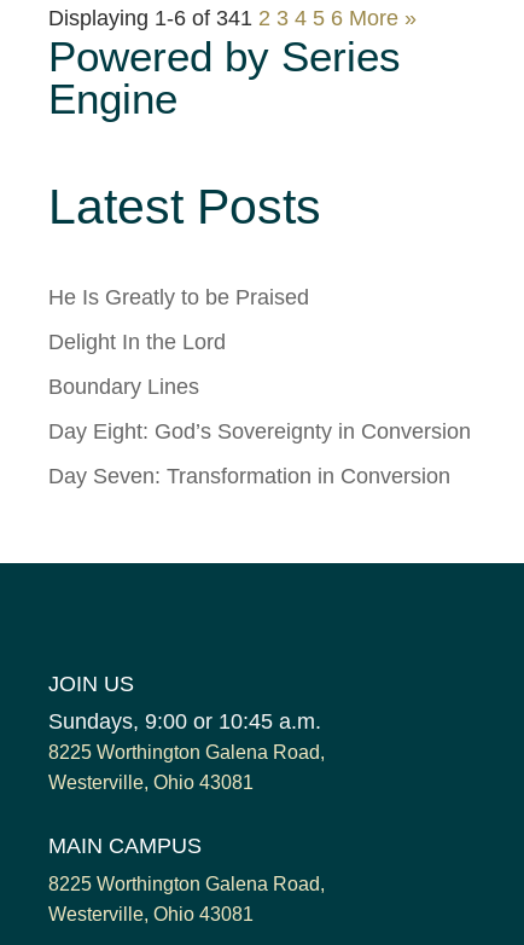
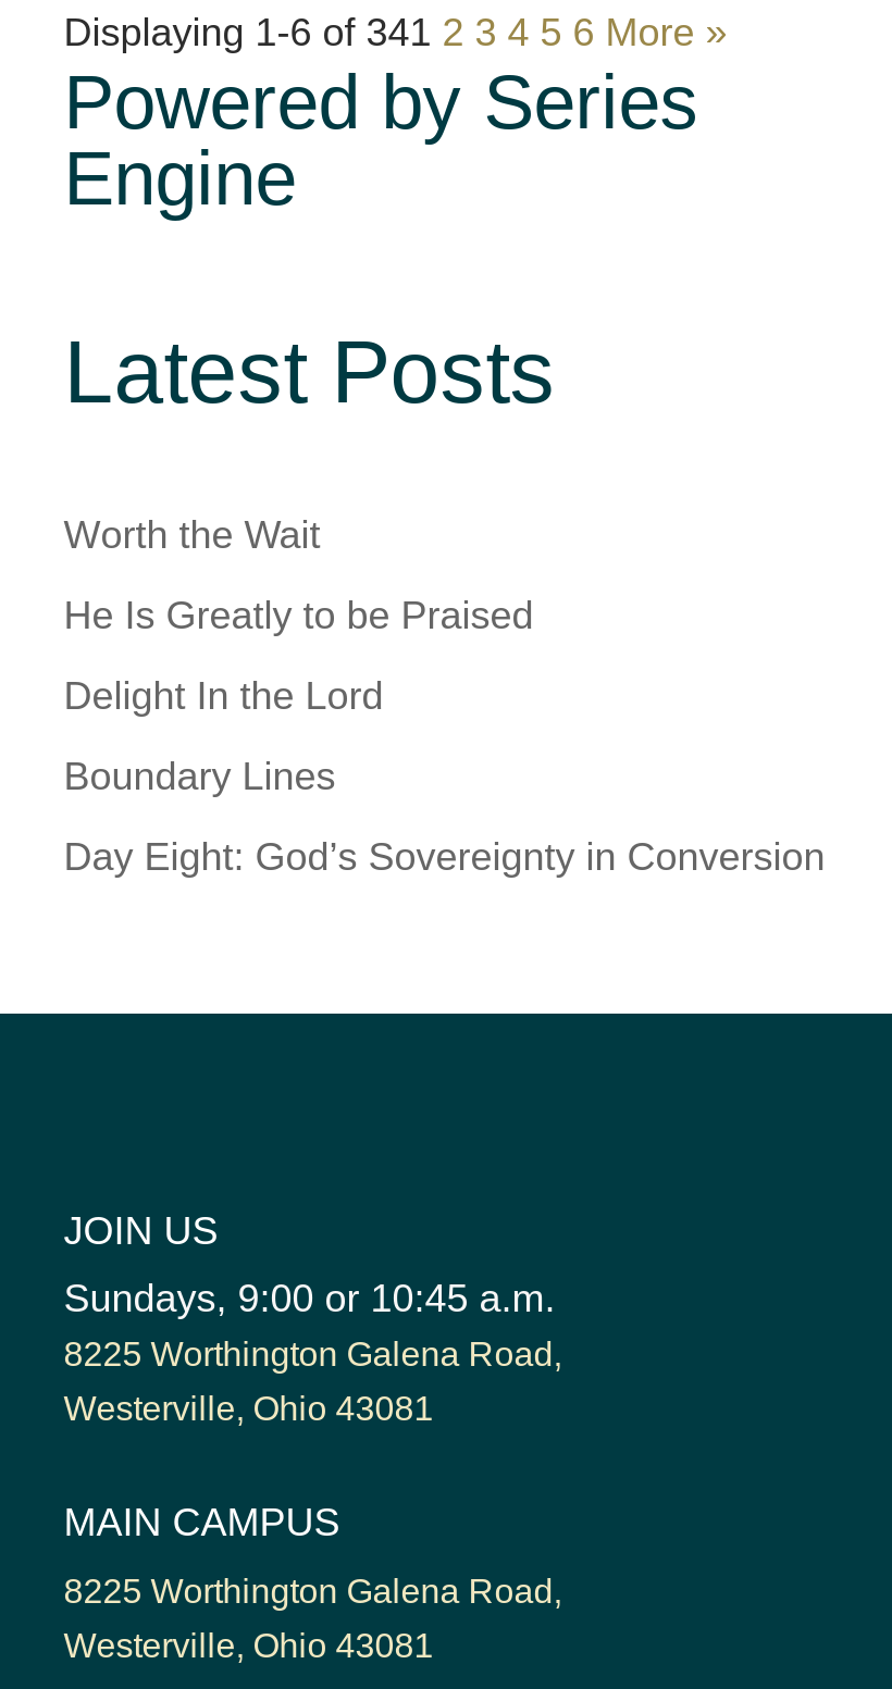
none -> [64,513,320,556] Worth the Wait
moved [48,285,471,443] -> [64,593,825,878]: He Is Greatly to be Praised | Delight In the Lord | Boundary Lines | Day Eight: God’s Sovereignty in Conversion
[48,464,450,488] Day Seven: Transformation in Conversion -> none

